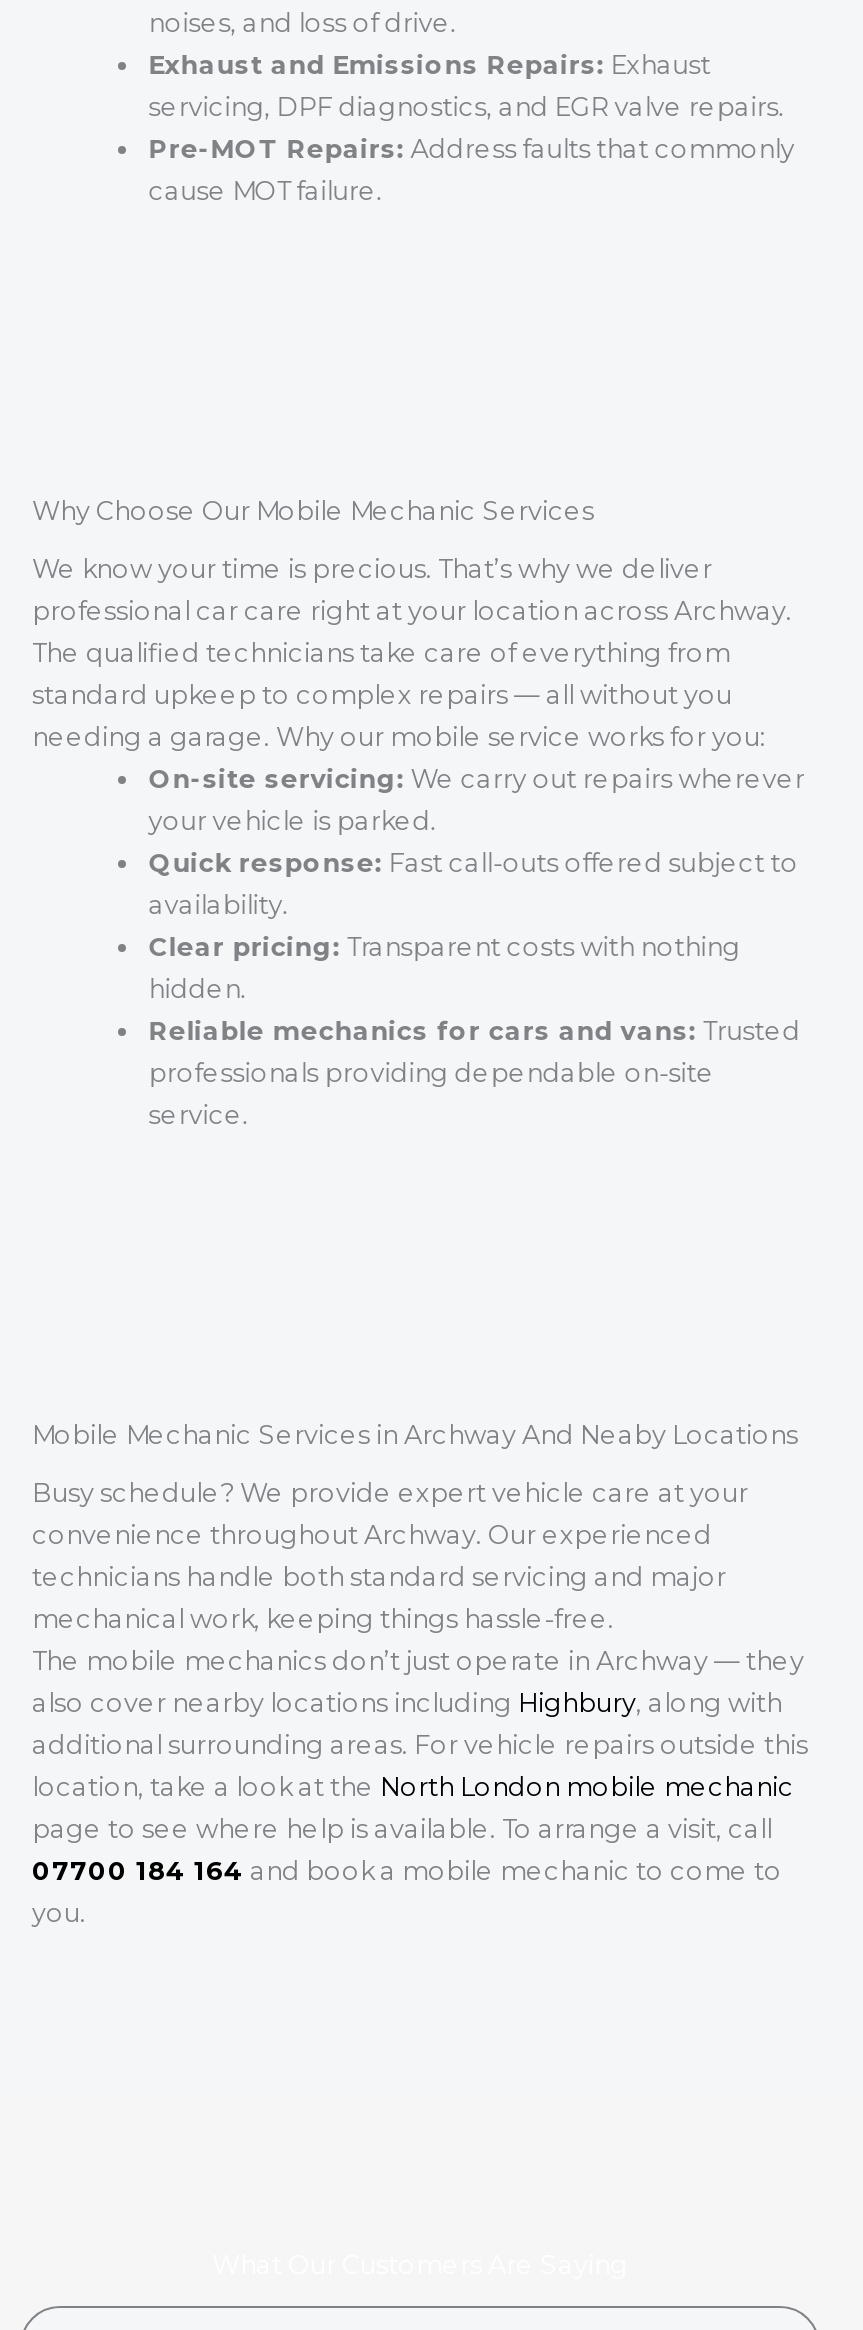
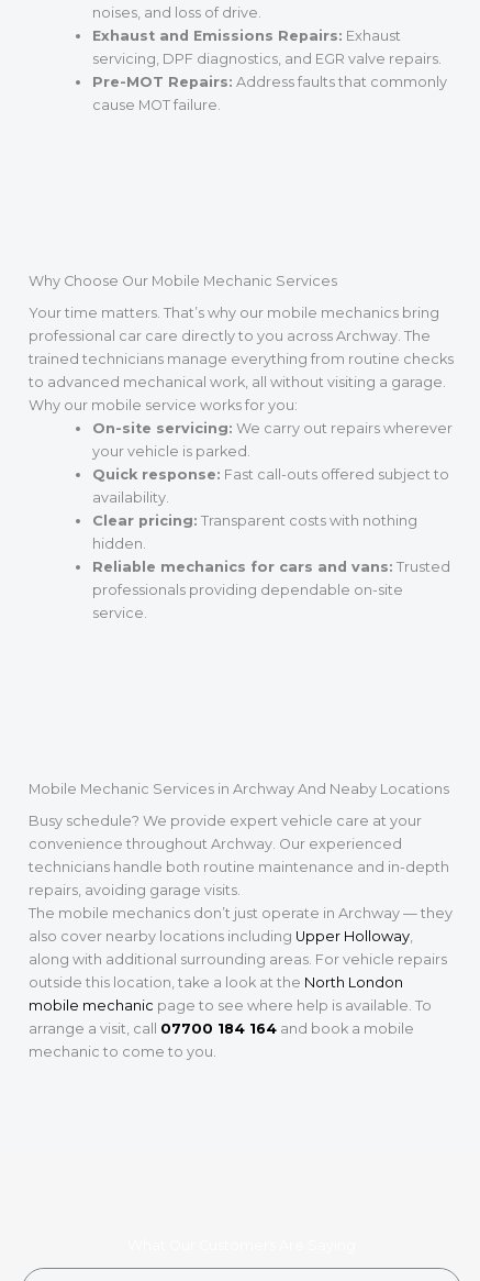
[32,555,792,753] We know your time is precious. That’s why we deliver | professional car care right at your location across Archway. | The qualified technicians take care of everything from | standard upkeep to complex repairs — all without you | needing a garage. Why our mobile service works for you: -> [29,305,454,414] Your time matters. That’s why our mobile mechanics bring | professional car care directly to you across Archway. The | trained technicians manage everything from routine checks | to advanced mechanical work, all without visiting a garage. | Why our mobile service works for you:
[32,1563,726,1635] technicians handle both standard servicing and major | mechanical work, keeping things hassle-free. -> [29,859,449,899] technicians handle both routine maintenance and in-depth | repairs, avoiding garage visits.
[32,1689,808,1929] also cover nearby locations including Highbury, along with | additional surrounding areas. For vehicle repairs outside this | location, take a look at the North London mobile mechanic | page to see where help is available. To arrange a visit, call | 07700 184 164 and book a mobile mechanic to come to | you. -> [29,928,447,1060] also cover nearby locations including Upper Holloway, | along with additional surrounding areas. For vehicle repairs | outside this location, take a look at the North London | mobile mechanic page to see where help is available. To | arrange a visit, call 07700 184 164 and book a mobile | mechanic to come to you.

